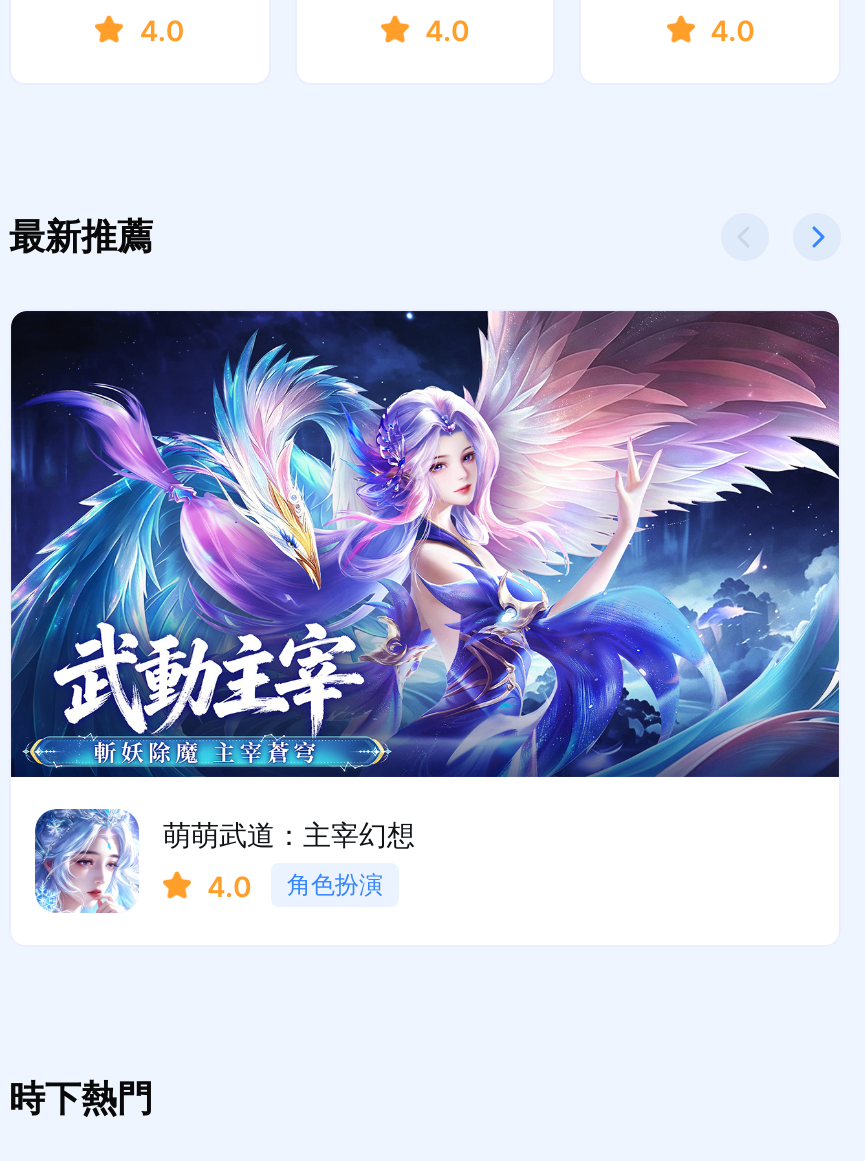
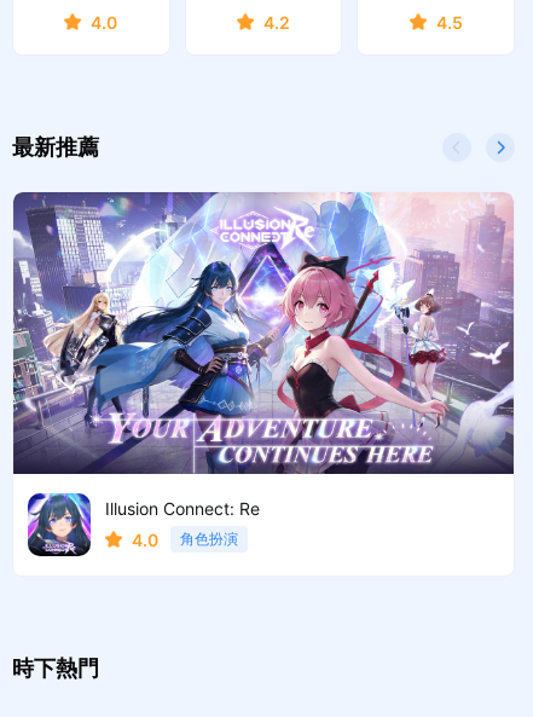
[425,13,469,47] 4.0 -> [263,12,290,33] 4.2
[710,13,754,47] 4.0 -> [436,12,462,33] 4.5
[9,309,841,851] [image] | 萌萌武道：主宰幻想 -> [12,191,515,519] [image] | Illusion Connect: Re
[33,809,139,913] [image] -> [27,493,92,557] [image]

